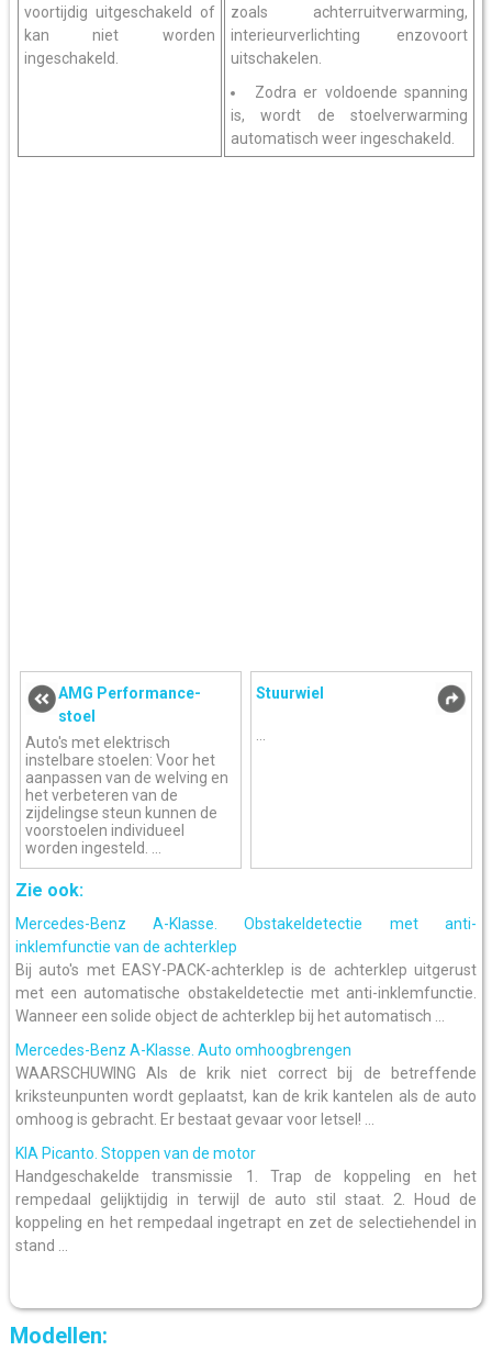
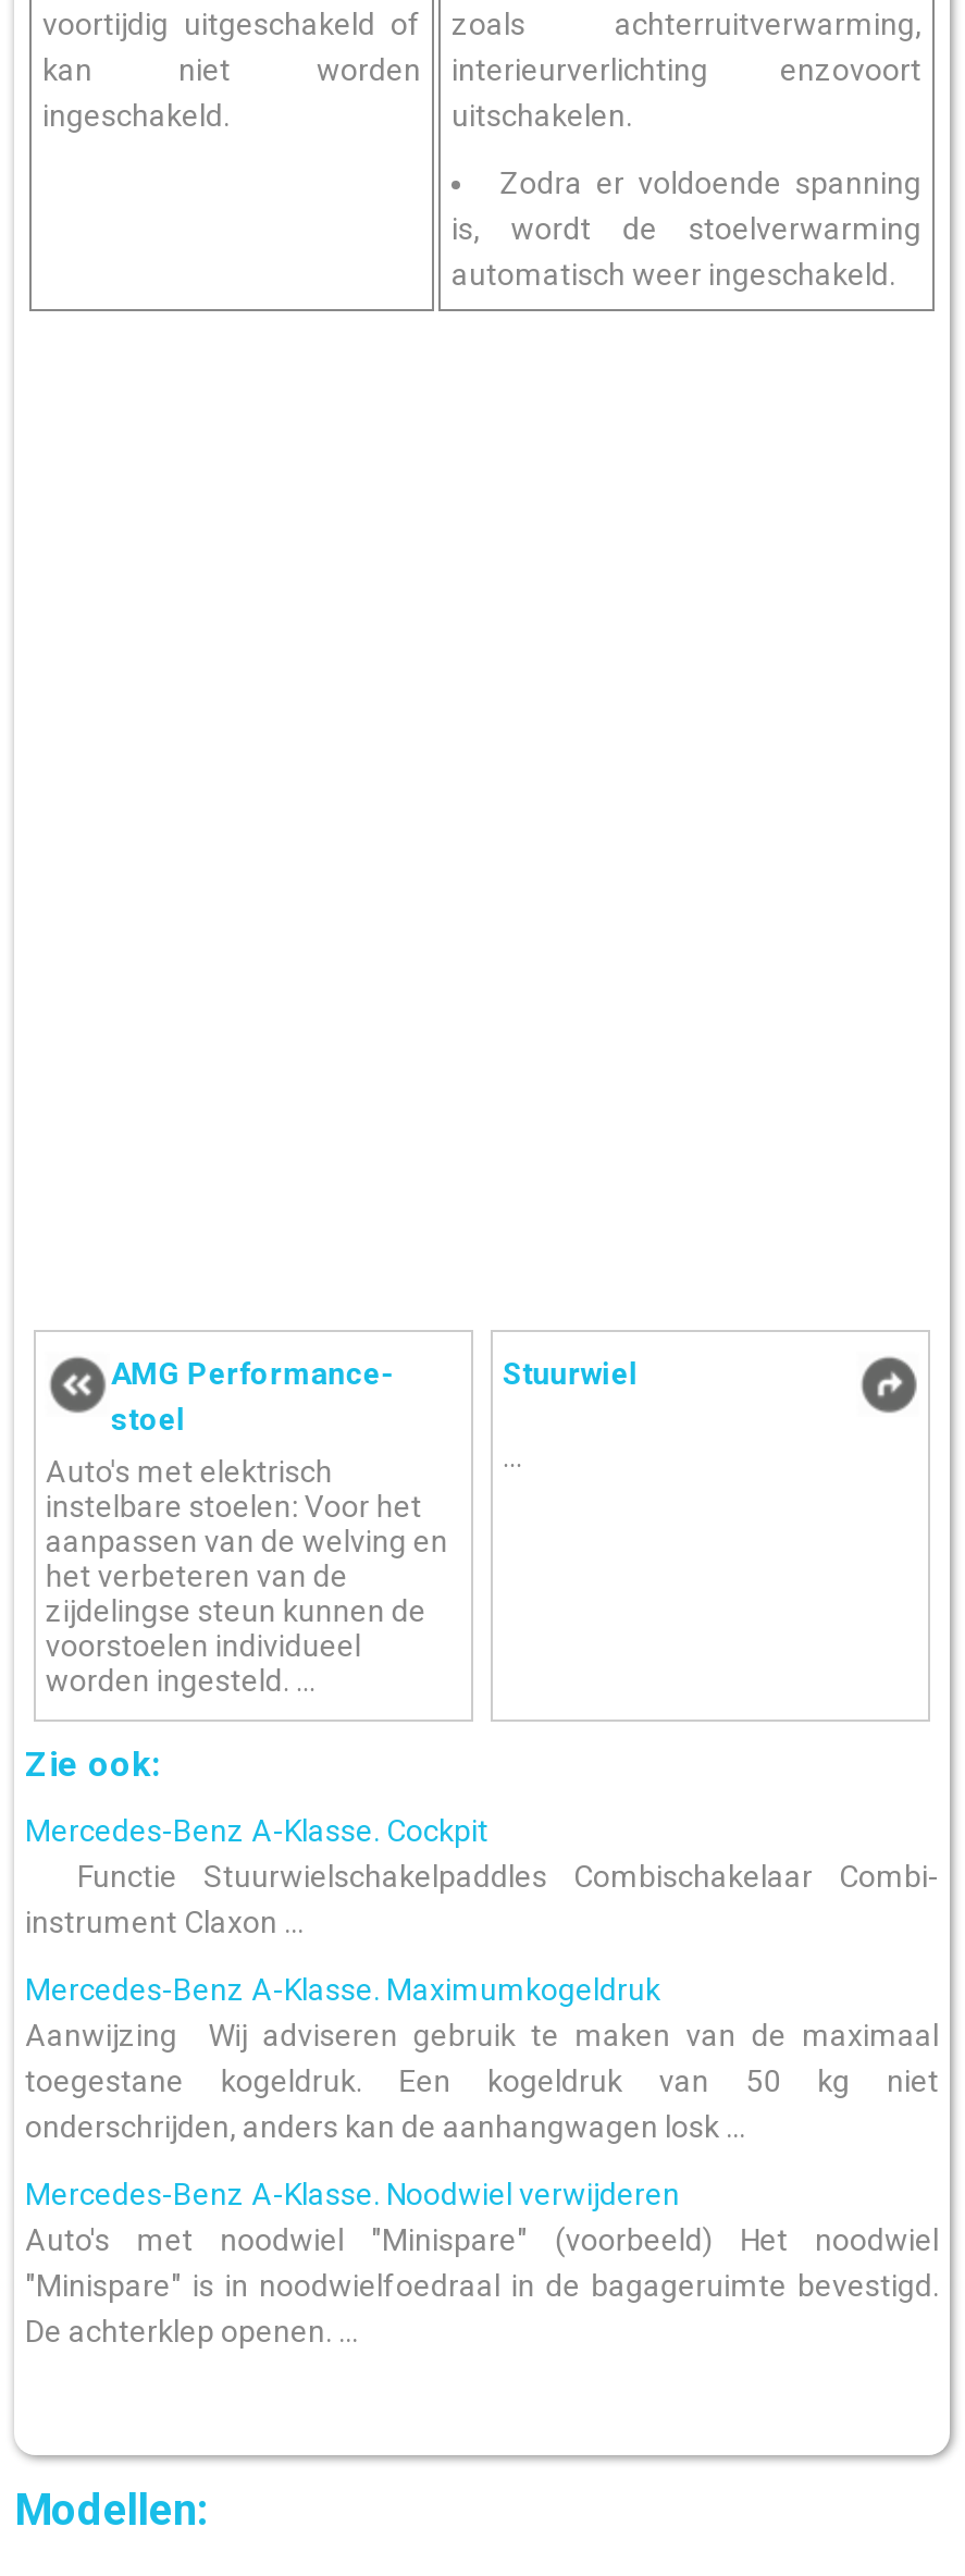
[15,915,477,1025] Mercedes-Benz A-Klasse. Obstakeldetectie met anti- | inklemfunctie van de achterklep | Bij auto's met EASY-PACK-achterklep is de achterklep uitgerust | met een automatische obstakeldetectie met anti-inklemfunctie. | Wanneer een solide object de achterklep bij het automatisch ... -> [25,1813,939,1939] Mercedes-Benz A-Klasse. Cockpit | Functie Stuurwielschakelpaddles Combischakelaar Combi- | instrument Claxon ...
[15,1041,477,1128] Mercedes-Benz A-Klasse. Auto omhoogbrengen | WAARSCHUWING Als de krik niet correct bij de betreffende | kriksteunpunten wordt geplaatst, kan de krik kantelen als de auto | omhoog is gebracht. Er bestaat gevaar voor letsel! ... -> [25,1972,939,2144] Mercedes-Benz A-Klasse. Maximumkogeldruk | Aanwijzing Wij adviseren gebruik te maken van de maximaal | toegestane kogeldruk. Een kogeldruk van 50 kg niet | onderschrijden, anders kan de aanhangwagen losk ...
[15,1144,477,1254] KIA Picanto. Stoppen van de motor | Handgeschakelde transmissie 1. Trap de koppeling en het | rempedaal gelijktijdig in terwijl de auto stil staat. 2. Houd de | koppeling en het rempedaal ingetrapt en zet de selectiehendel in | stand ... -> [25,2176,939,2348] Mercedes-Benz A-Klasse. Noodwiel verwijderen | Auto's met noodwiel "Minispare" (voorbeeld) Het noodwiel | "Minispare" is in noodwielfoedraal in de bagageruimte bevestigd. | De achterklep openen. ...

